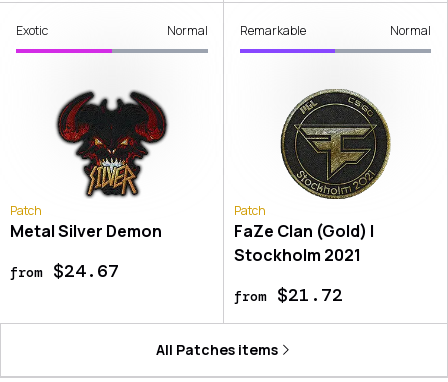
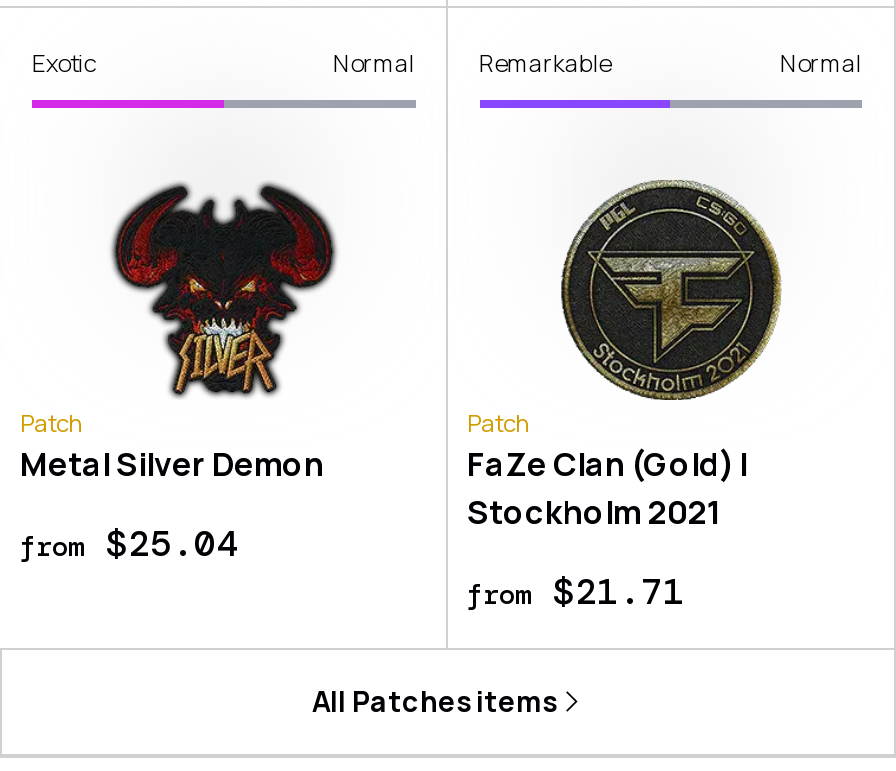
[10,259,119,283] from $24.67 -> [20,520,238,568] from $25.04
[233,283,342,307] from $21.72 -> [467,568,685,616] from $21.71

